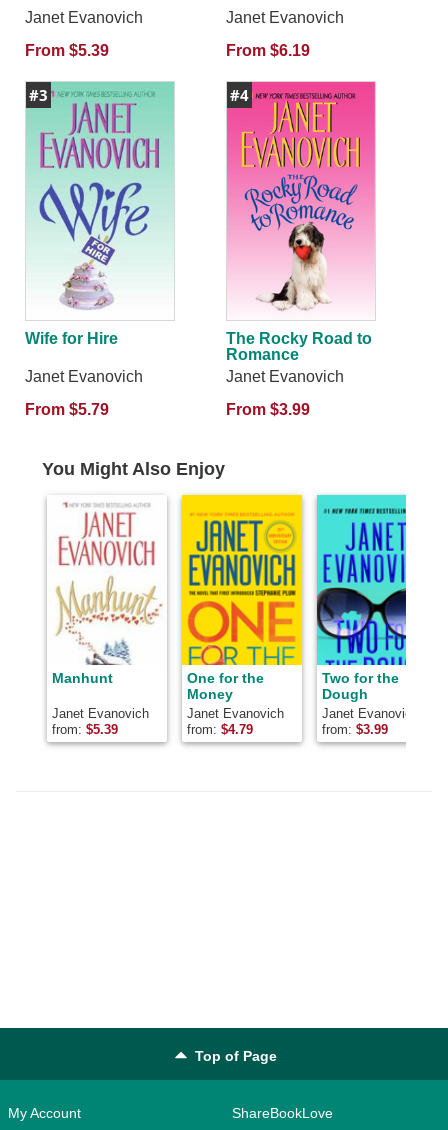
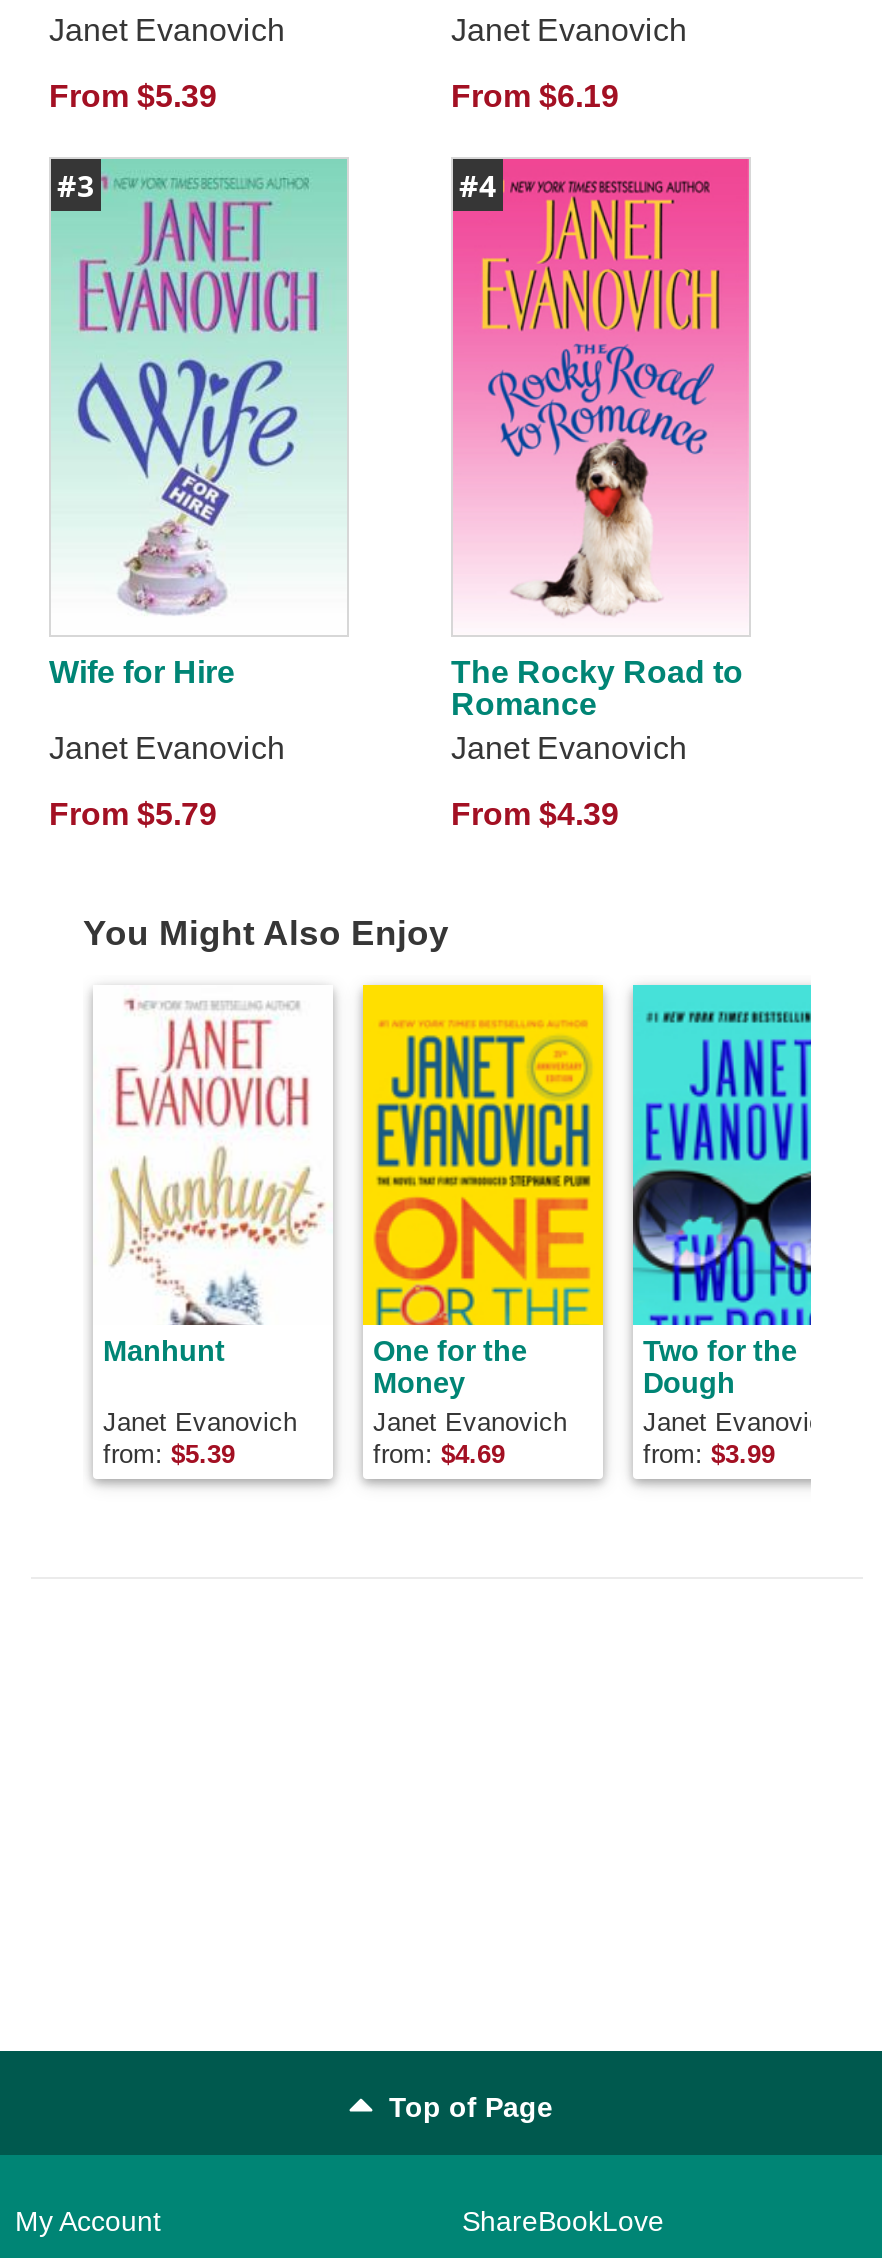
[226,401,310,418] From $3.99 -> [451,798,619,832] From $4.39
[187,722,253,737] from: $4.79 -> [373,1440,505,1470] from: $4.69

